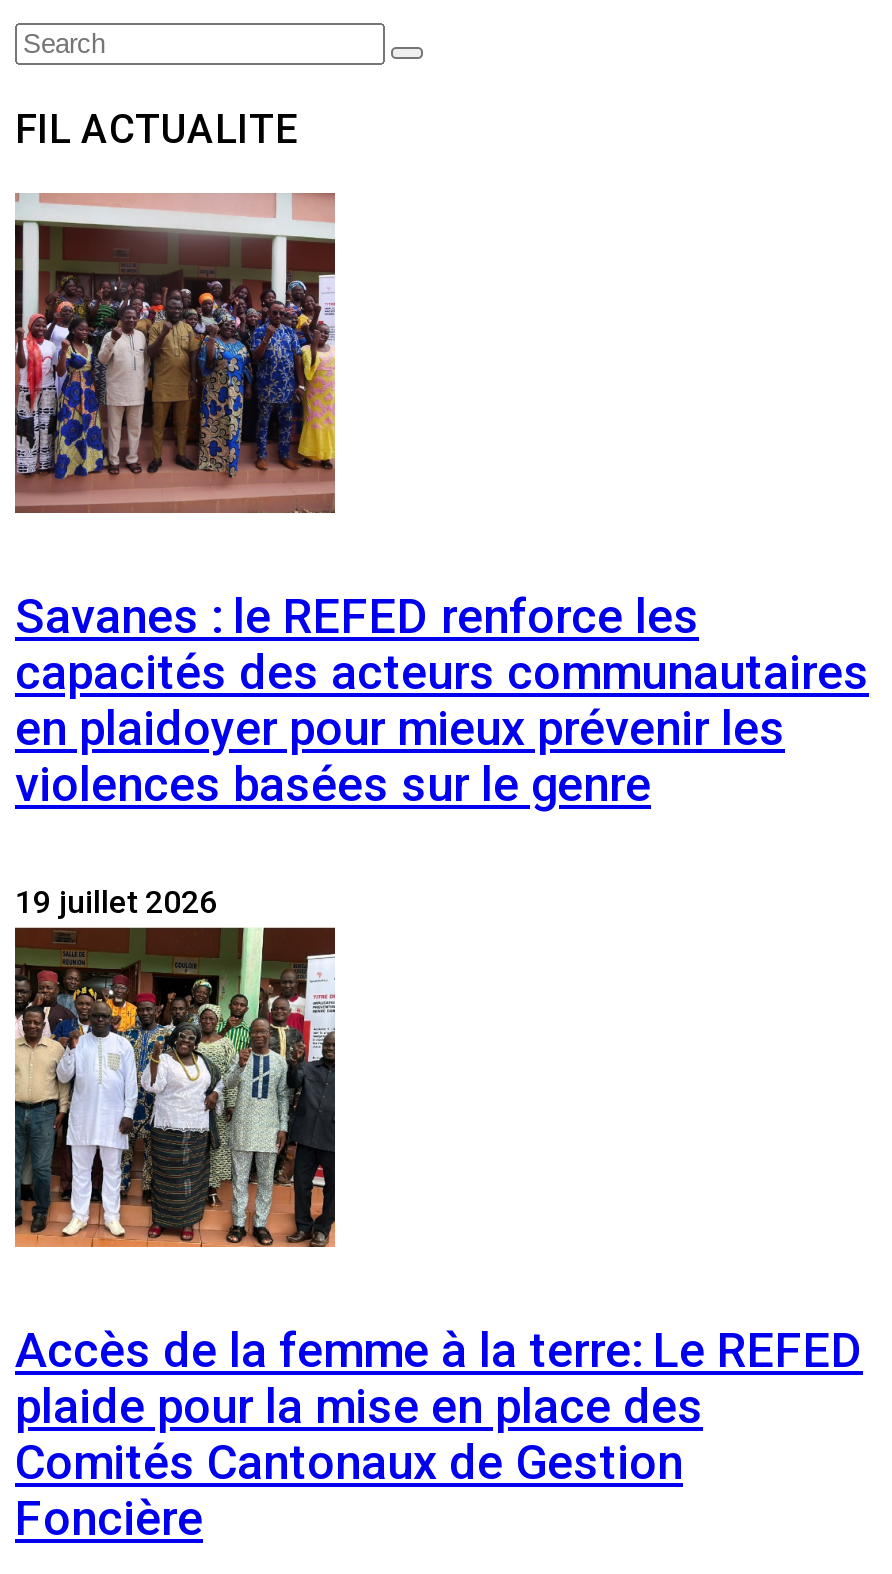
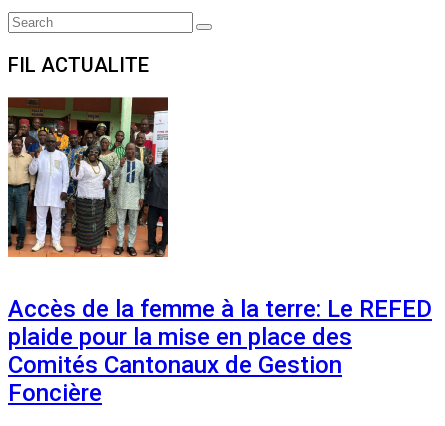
[13,193,869,921] [image] | Savanes : le REFED renforce les | capacités des acteurs communautaires | en plaidoyer pour mieux prévenir les | violences basées sur le genre | 19 juillet 2026 -> none

